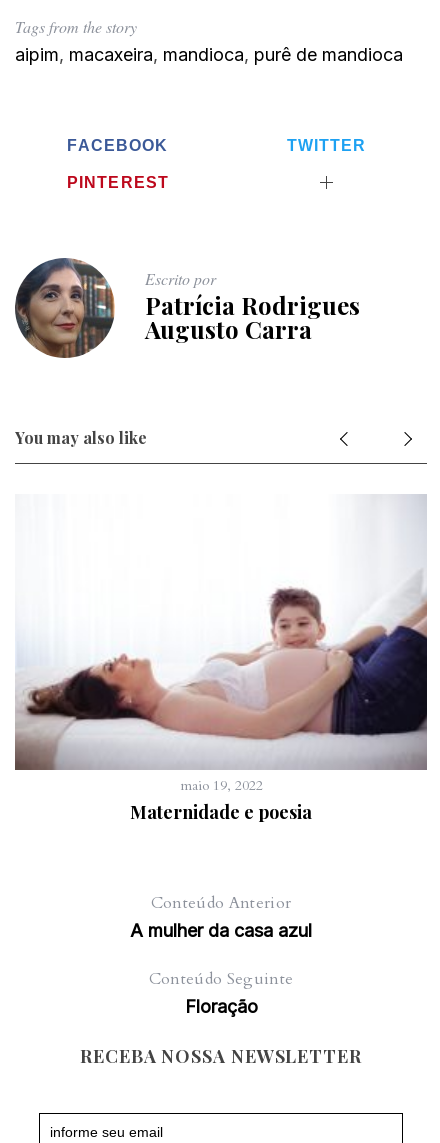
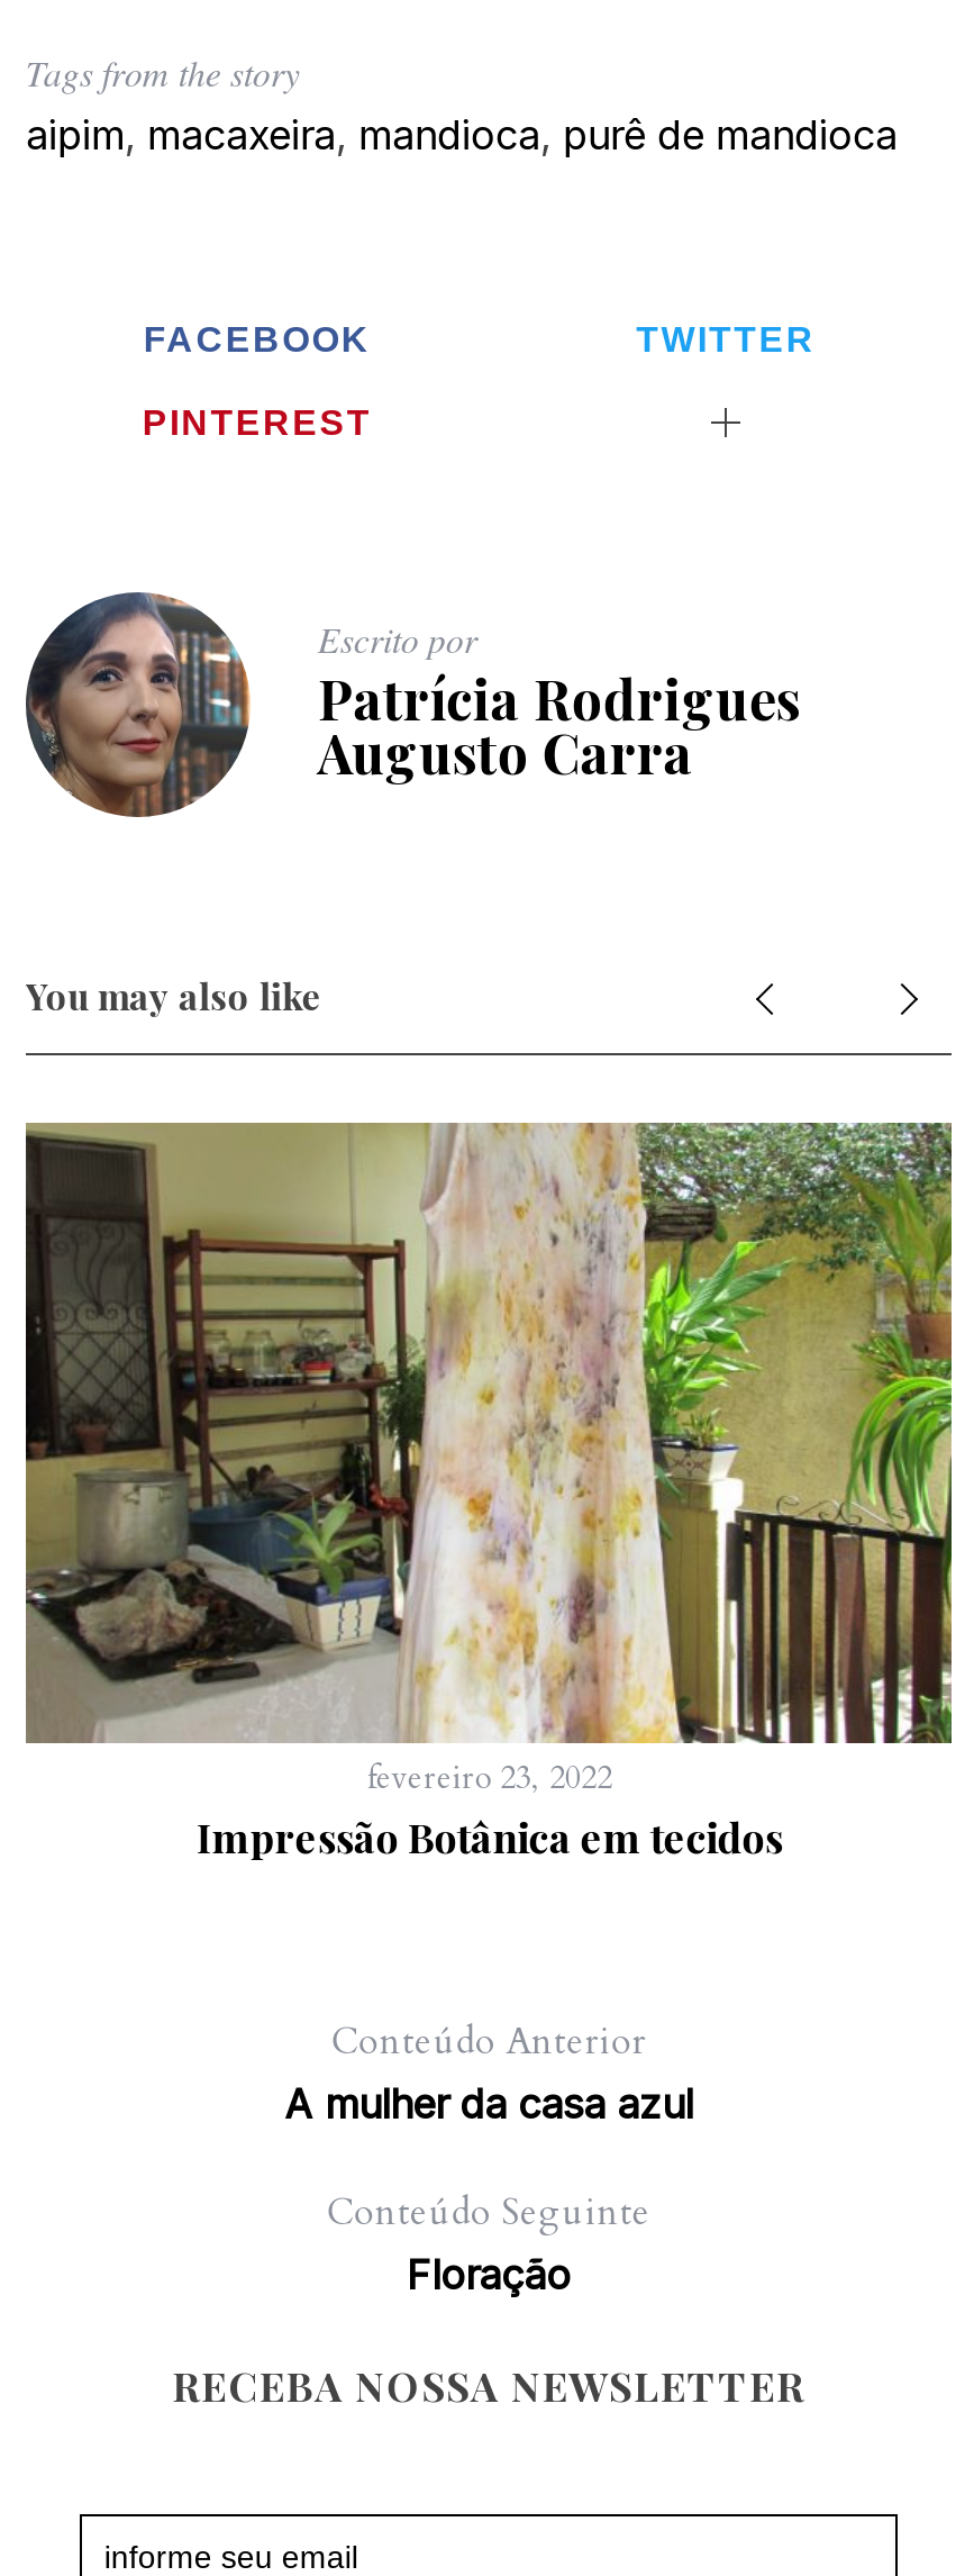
[15,494,428,824] [image] | maio 19, 2022 | Maternidade e poesia -> [24,1121,954,1866] [image] | fevereiro 23, 2022 | Impressão Botânica em tecidos

